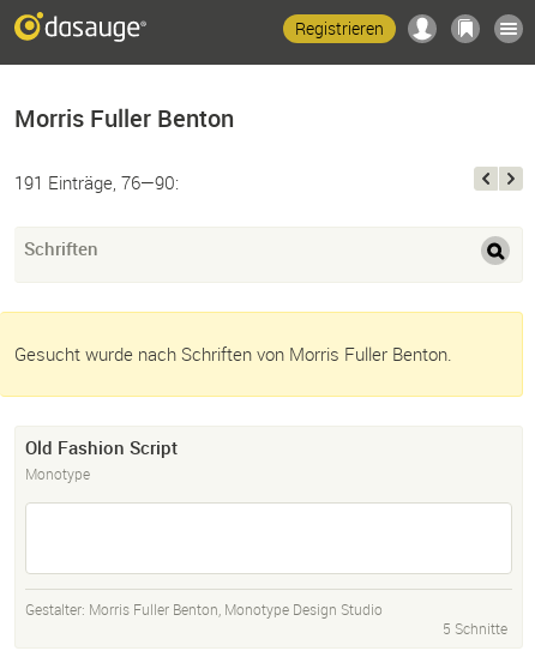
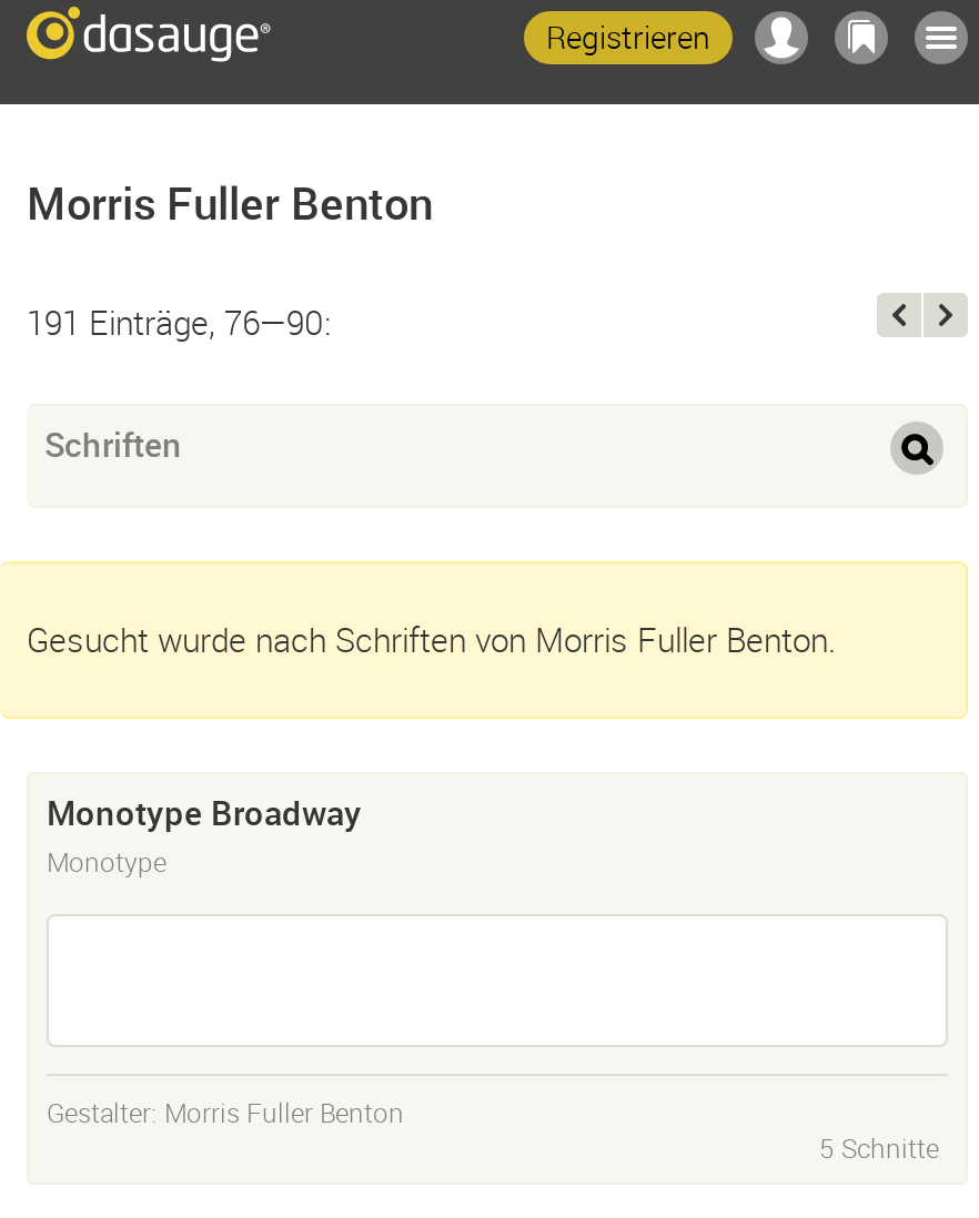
[25,435,178,459] Old Fashion Script -> [47,790,362,835] Monotype Broadway
[25,600,383,619] Gestalter: Morris Fuller Benton, Monotype Design Studio -> [47,1094,404,1130] Gestalter: Morris Fuller Benton

